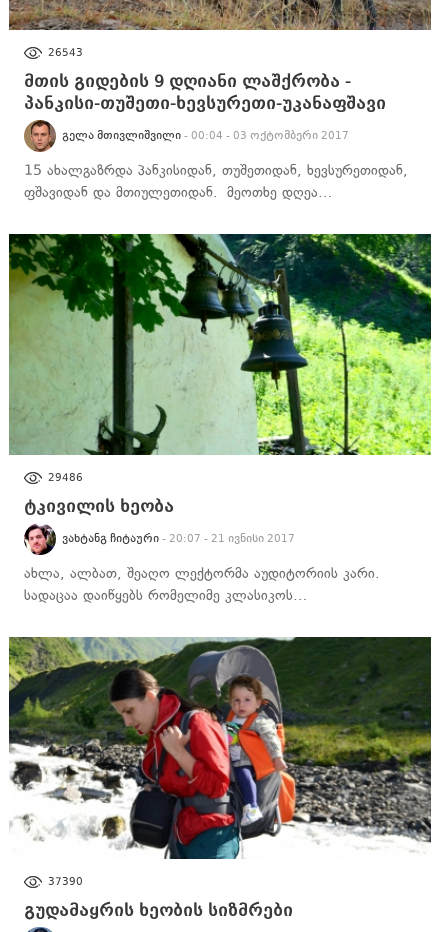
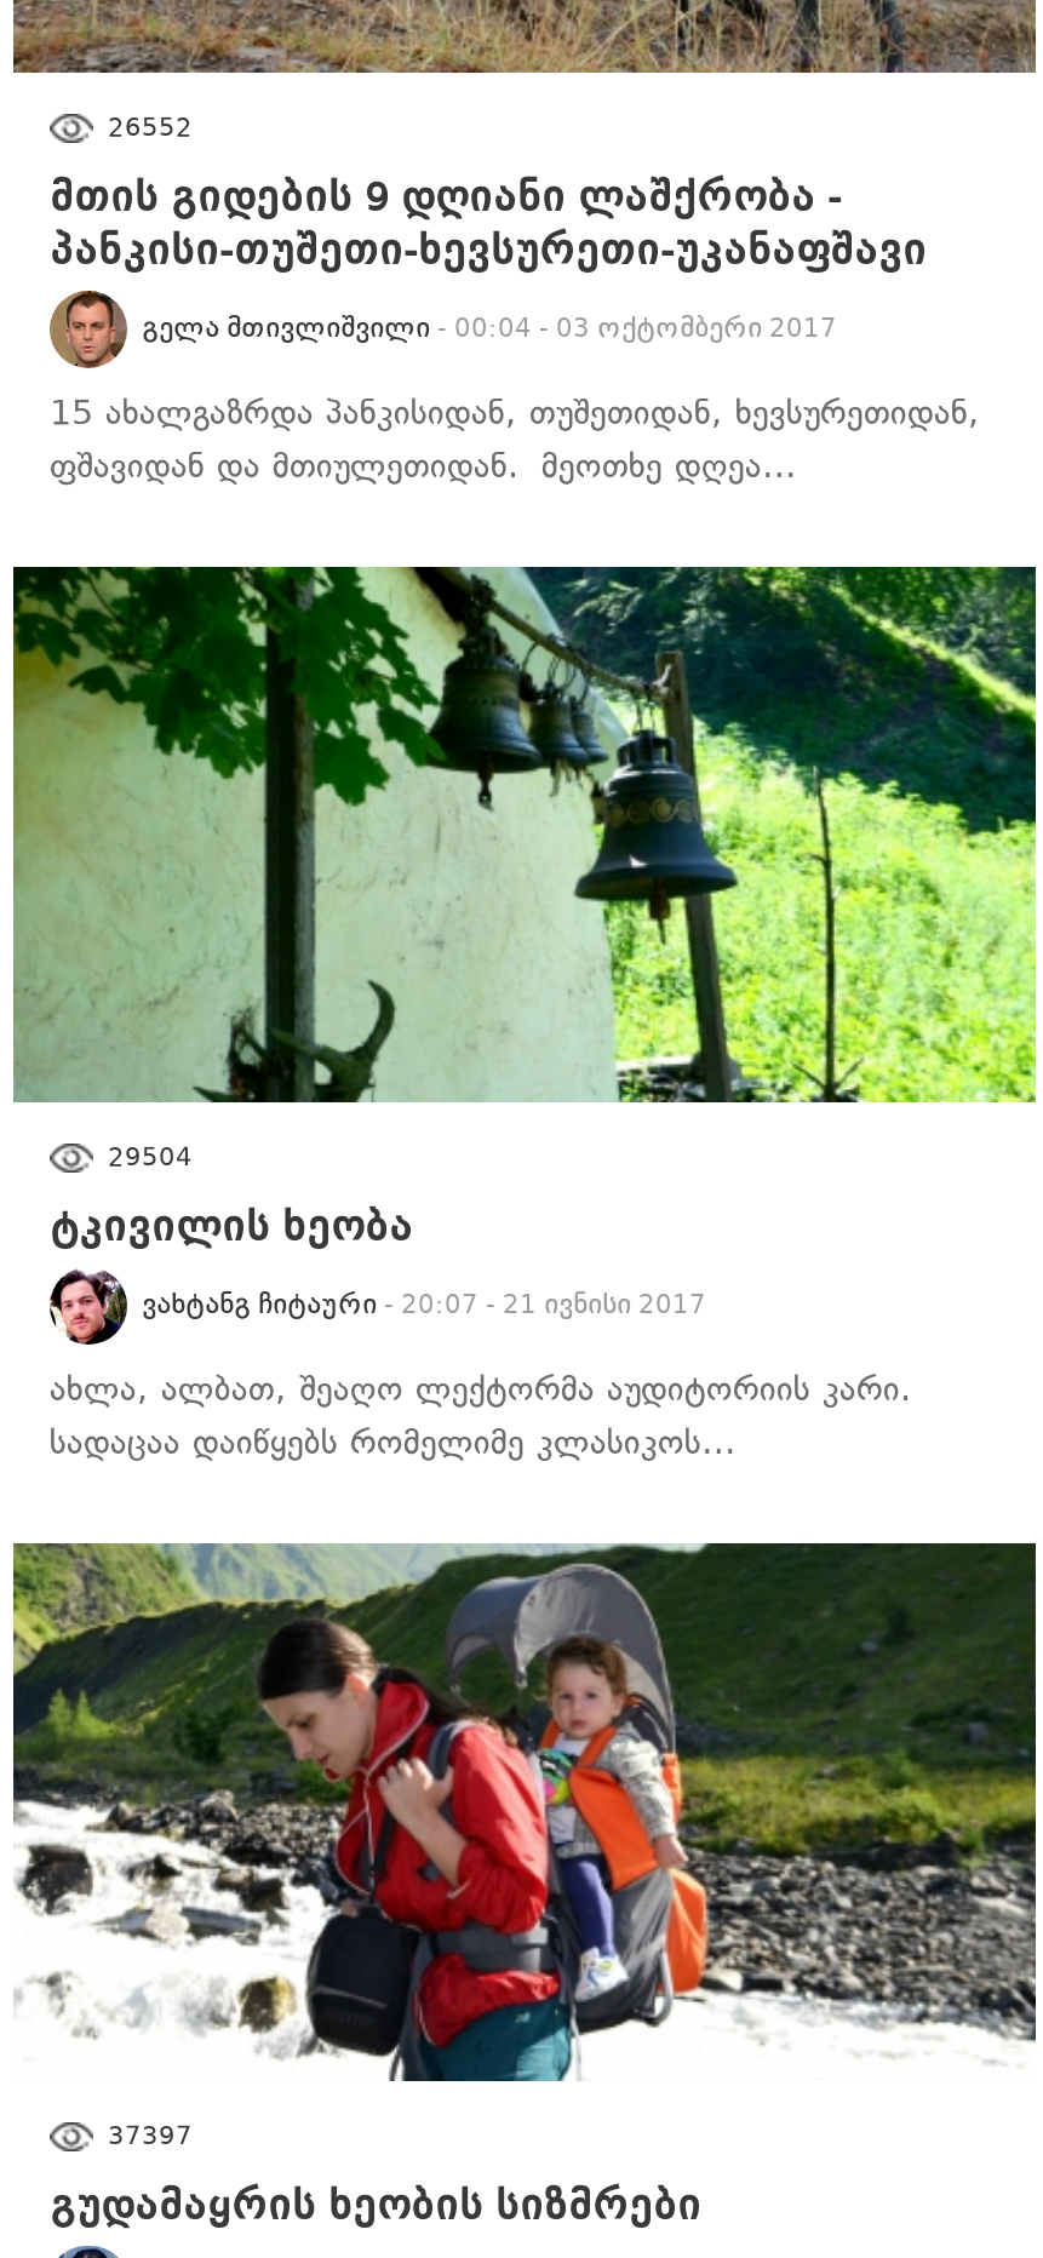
[48,46,83,59] 26543 -> [108,110,193,142] 26552
[48,471,83,484] 29486 -> [108,1141,193,1173] 29504
[48,875,83,888] 37390 -> [108,2119,193,2151] 37397

